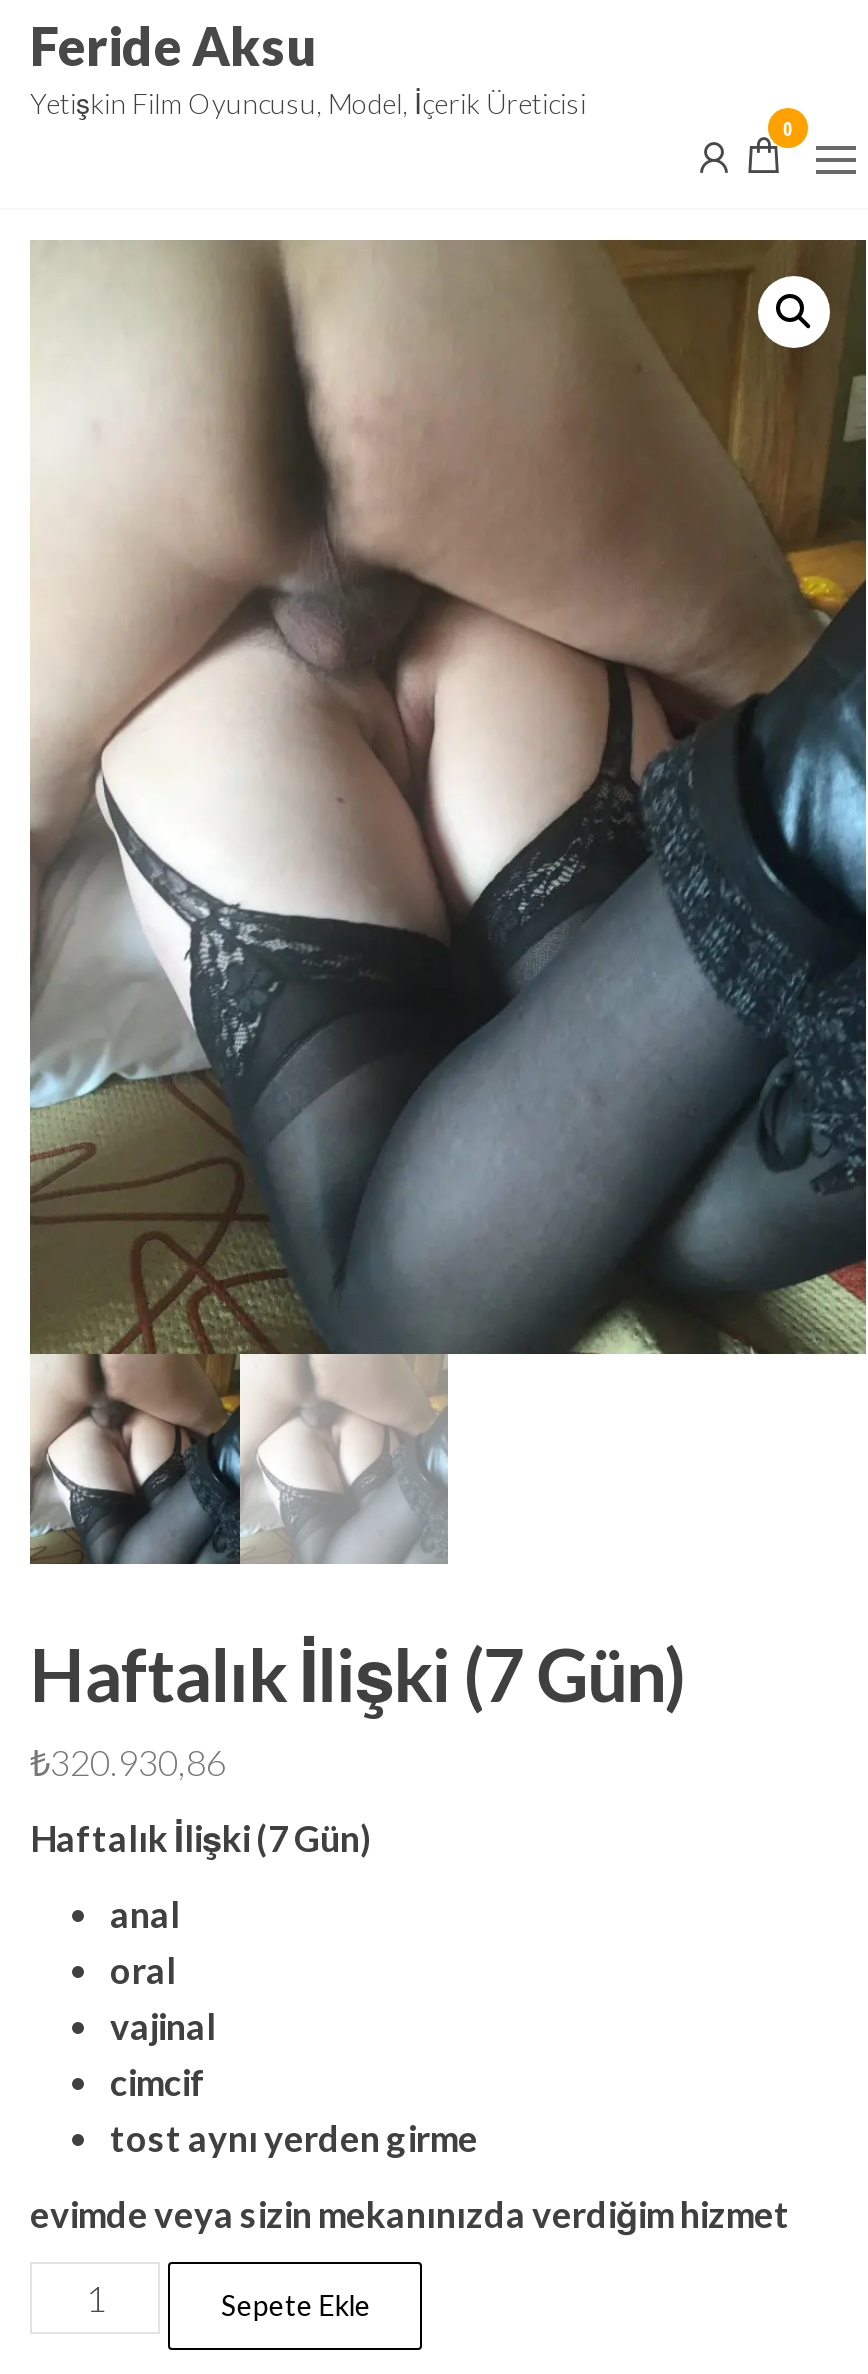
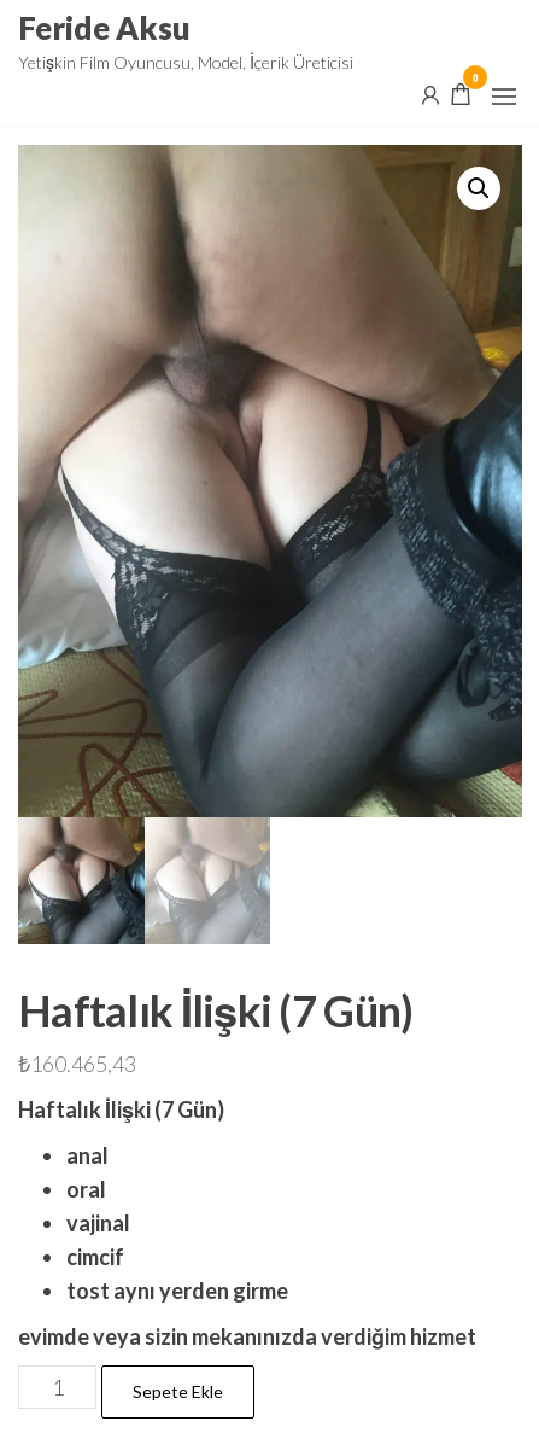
[30,1740,226,1784] ₺320.930,86 -> [18,1050,136,1077] ₺160.465,43

